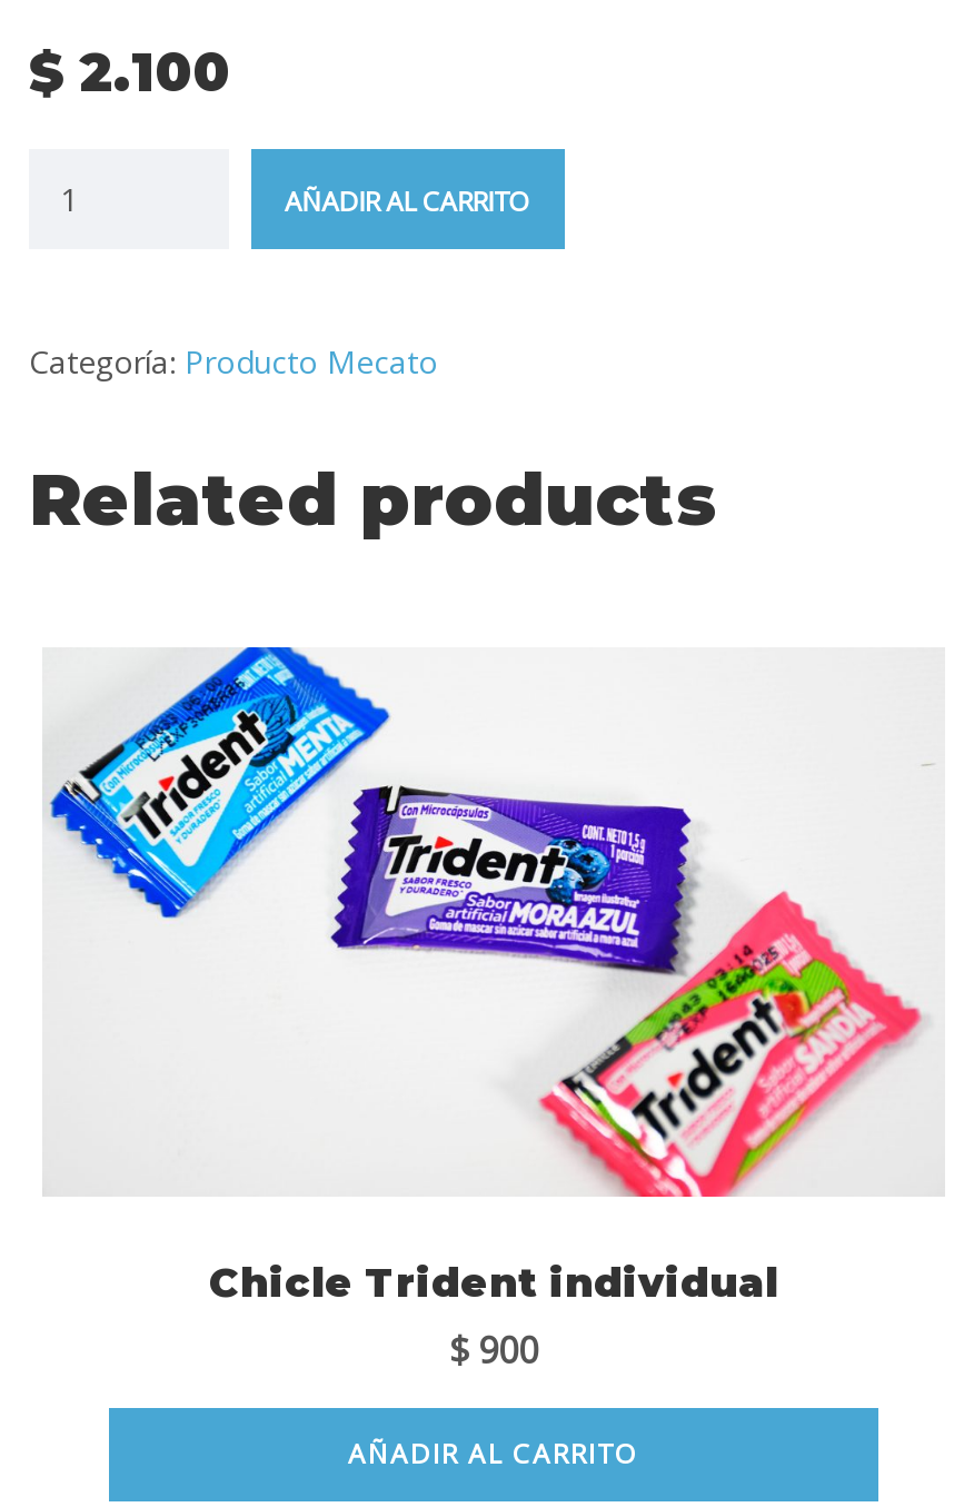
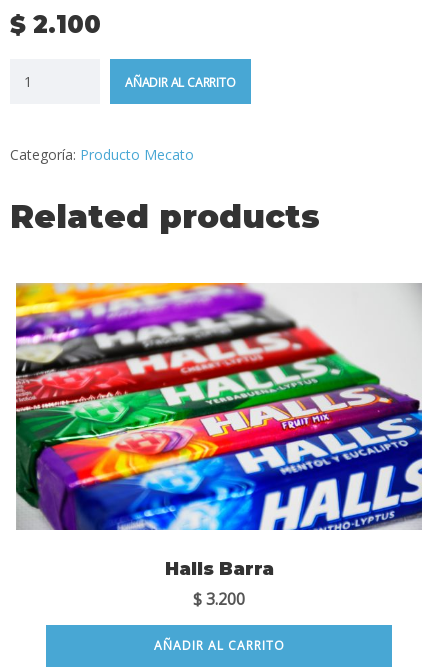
[42,645,945,1375] [image] | Chicle Trident individual | $900 -> [15,282,423,610] [image] | Halls Barra | $3.200

